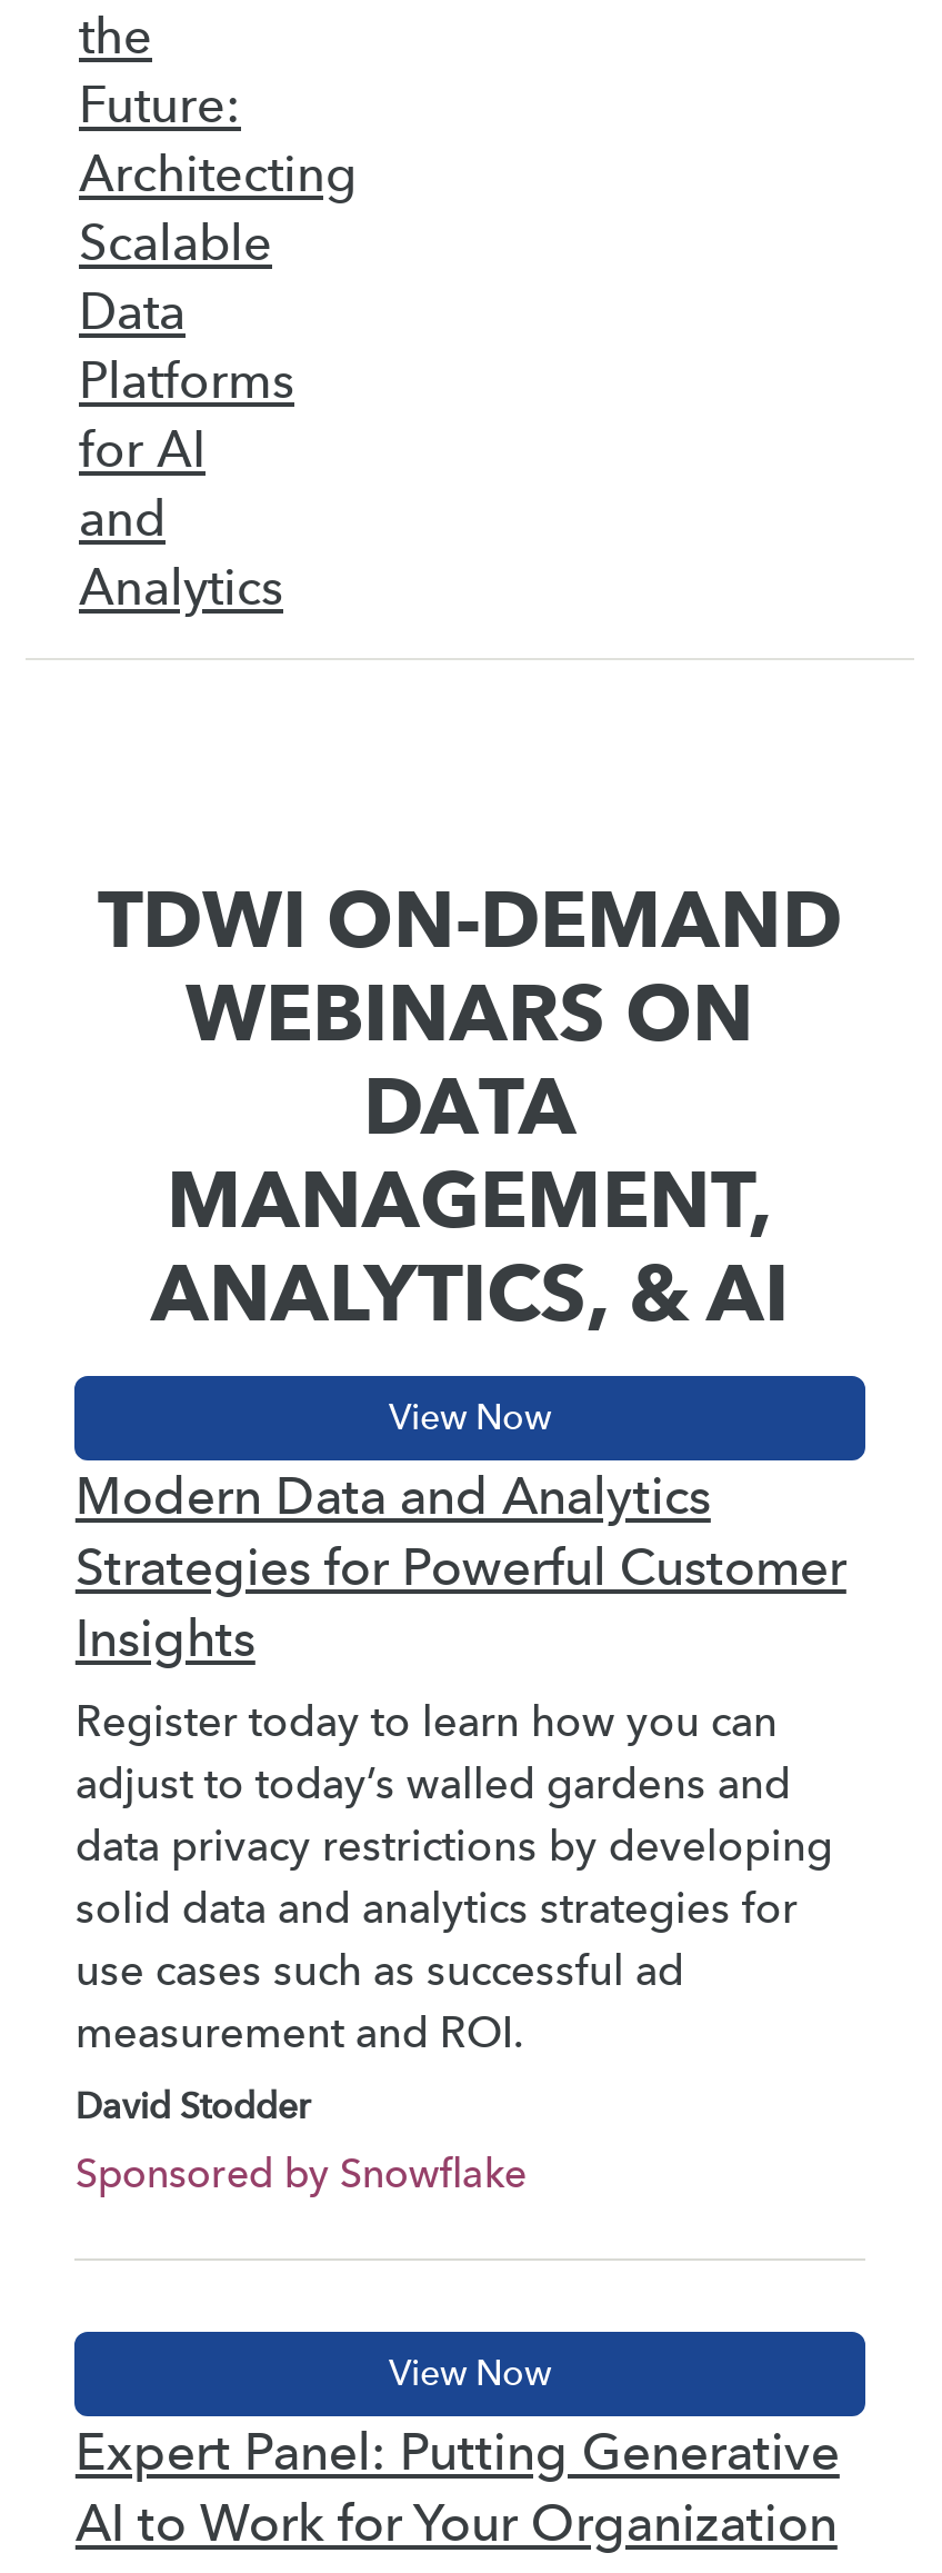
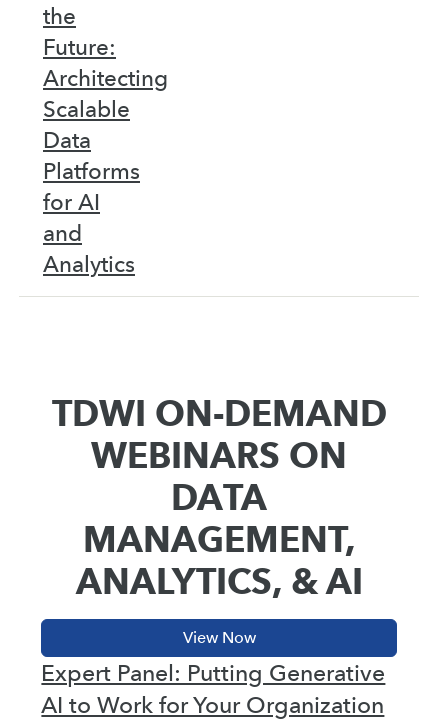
[75,1464,846,2198] Modern Data and Analytics | Strategies for Powerful Customer | Insights | Register today to learn how you can | adjust to today’s walled gardens and | data privacy restrictions by developing | solid data and analytics strategies for | use cases such as successful ad | measurement and ROI. | David Stodder | Sponsored by Snowflake -> none

